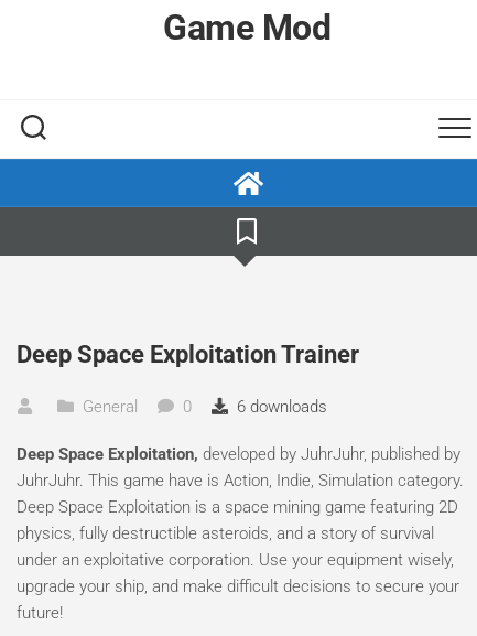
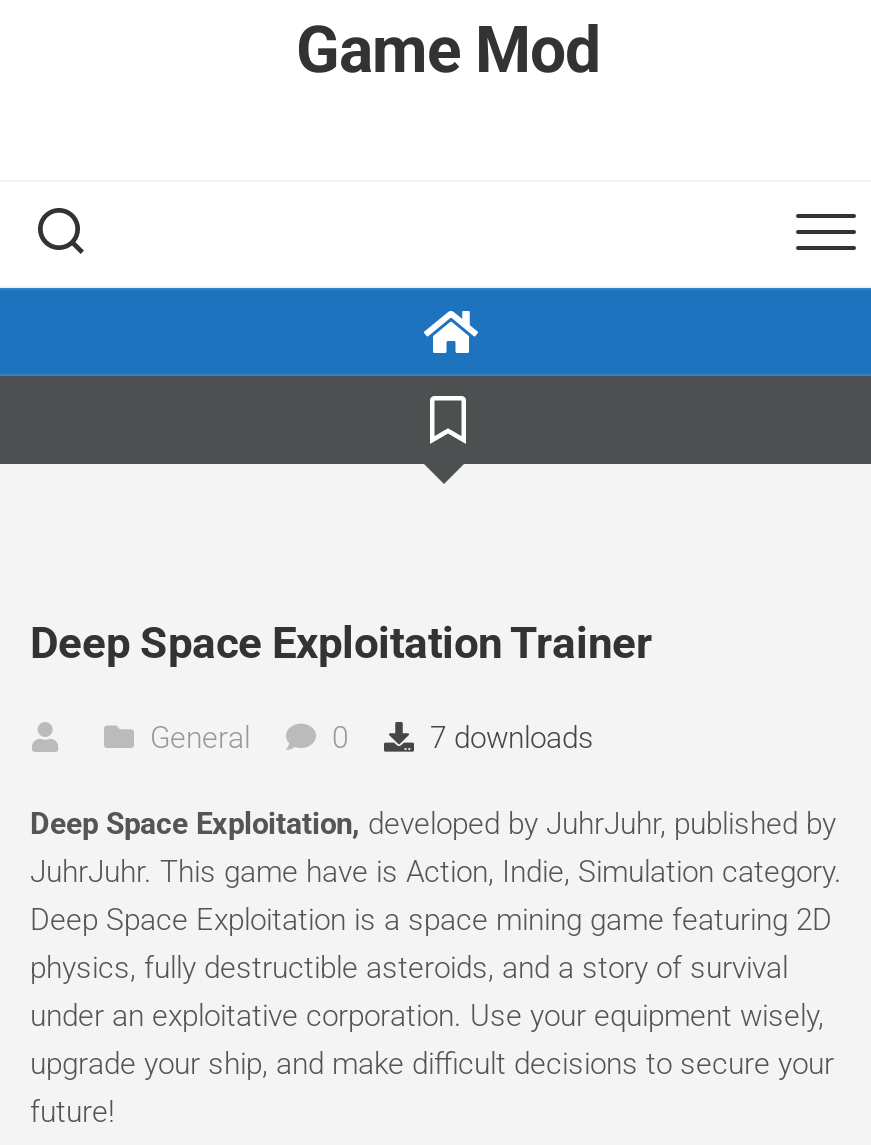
[232,397,327,417] 6 downloads -> [422,720,594,756] 7 downloads

